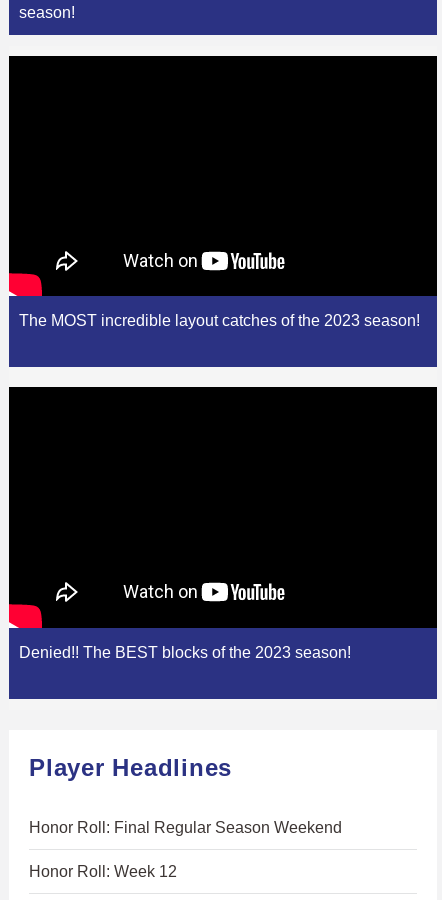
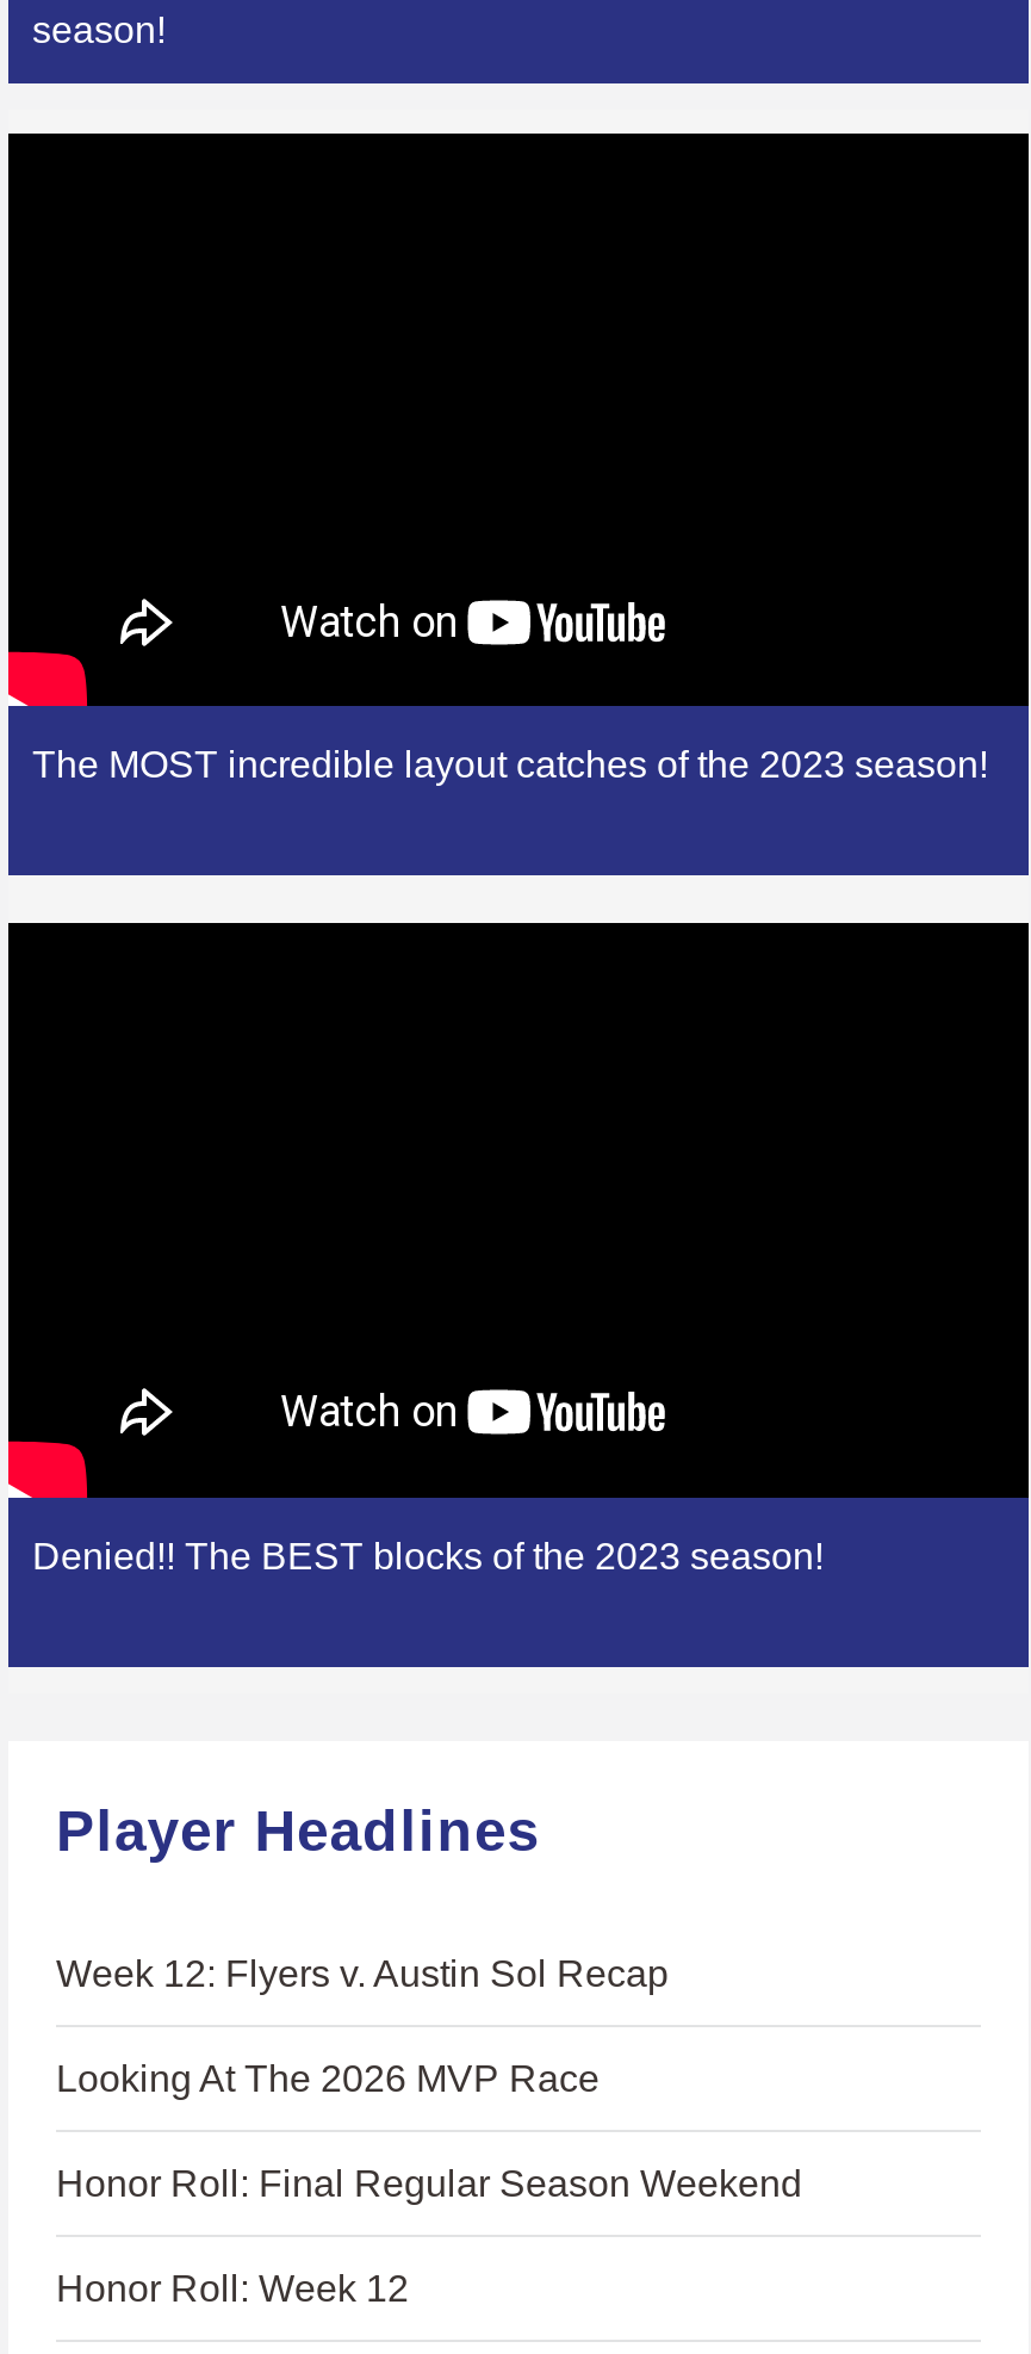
none -> [56,1953,669,2098] Week 12: Flyers v. Austin Sol Recap | Looking At The 2026 MVP Race

